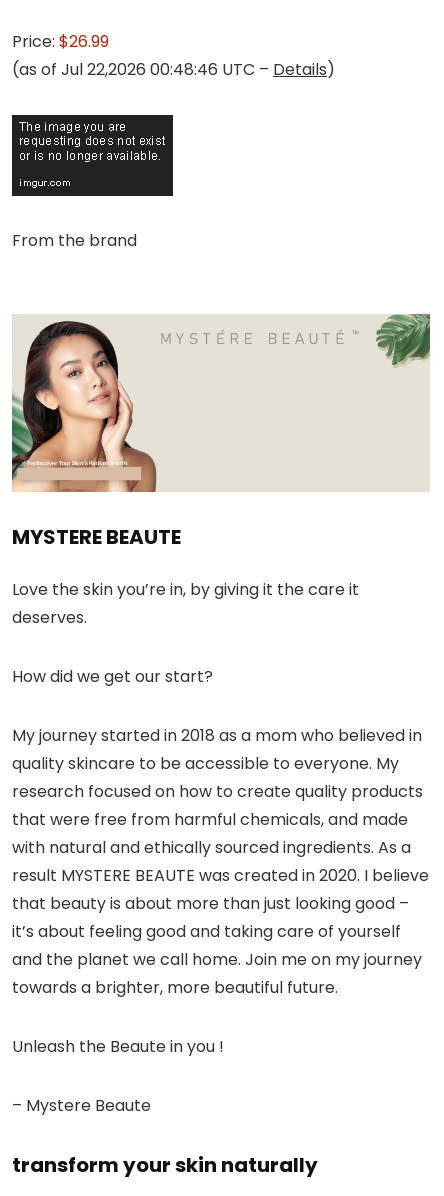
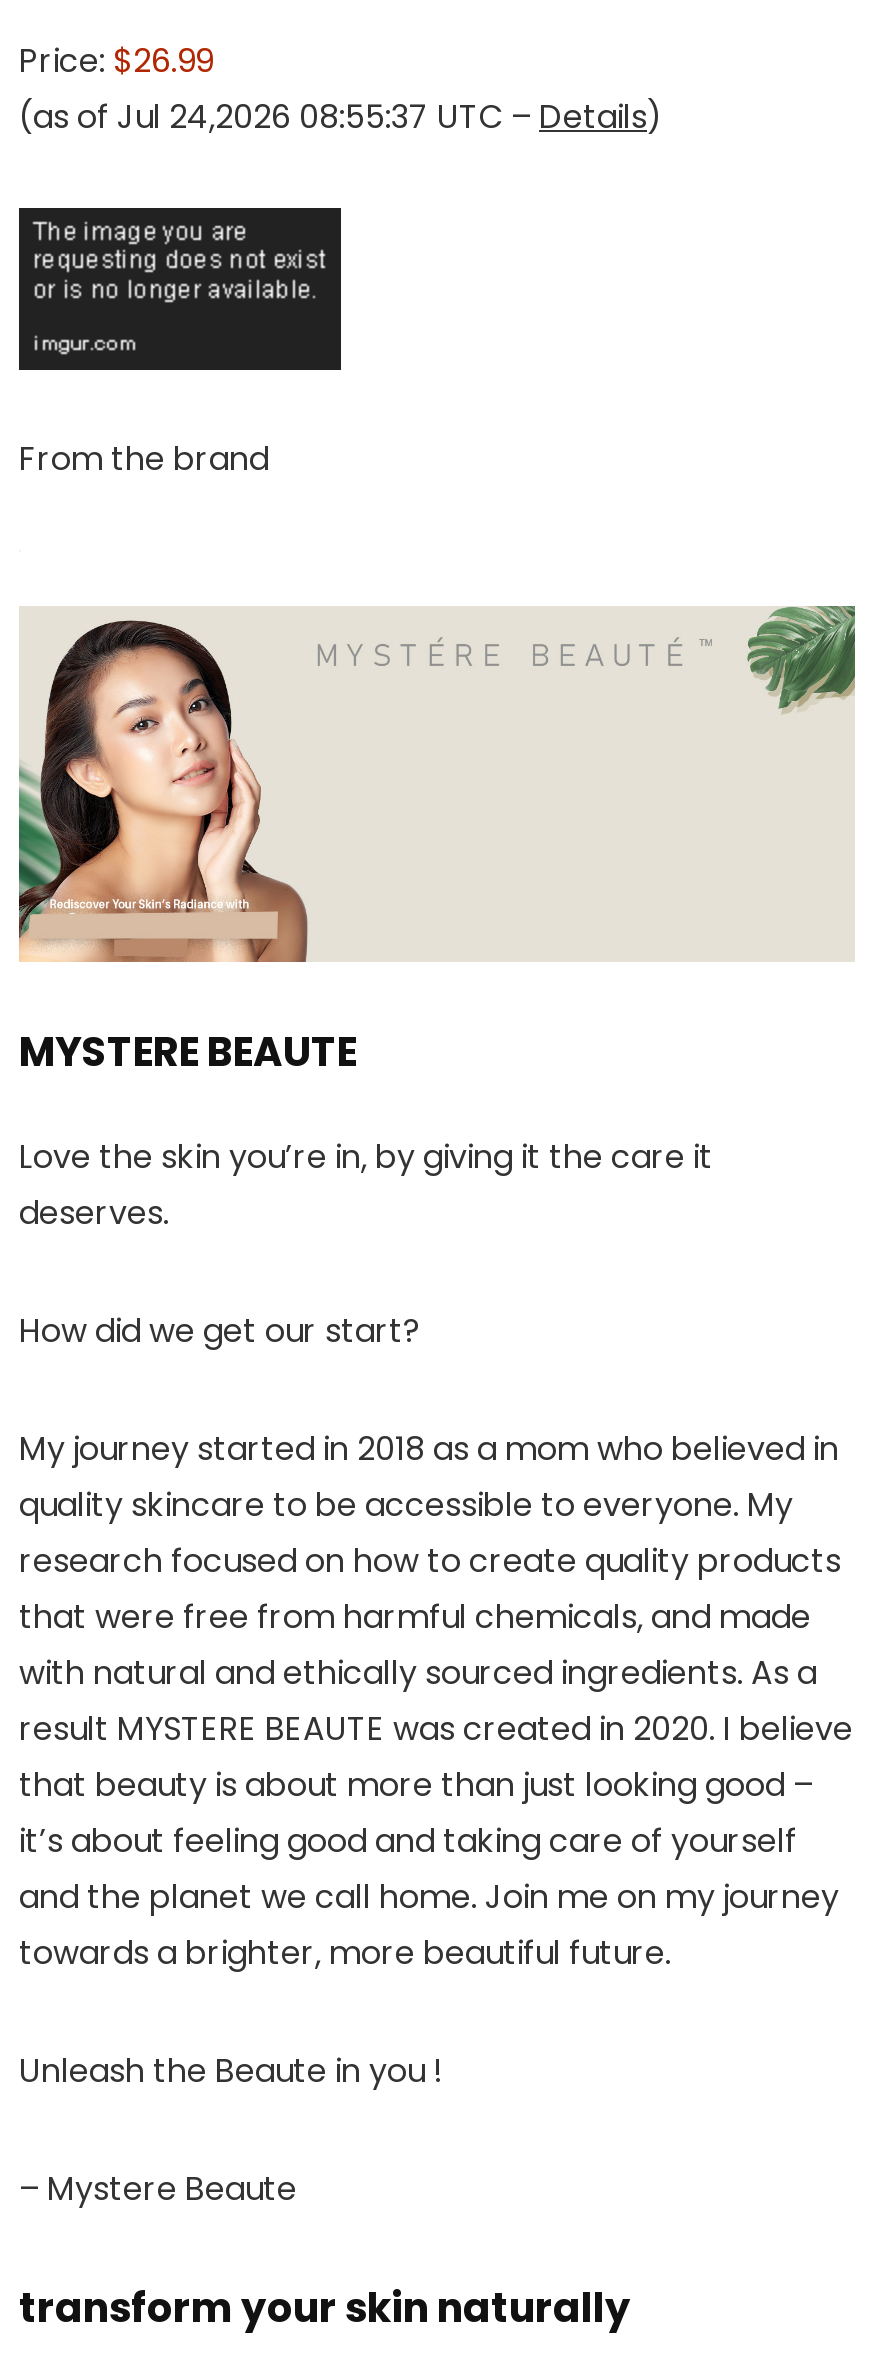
[12,58,335,81] (as of Jul 22,2026 00:48:46 UTC – Details) -> [19,94,663,140] (as of Jul 24,2026 08:55:37 UTC – Details)

